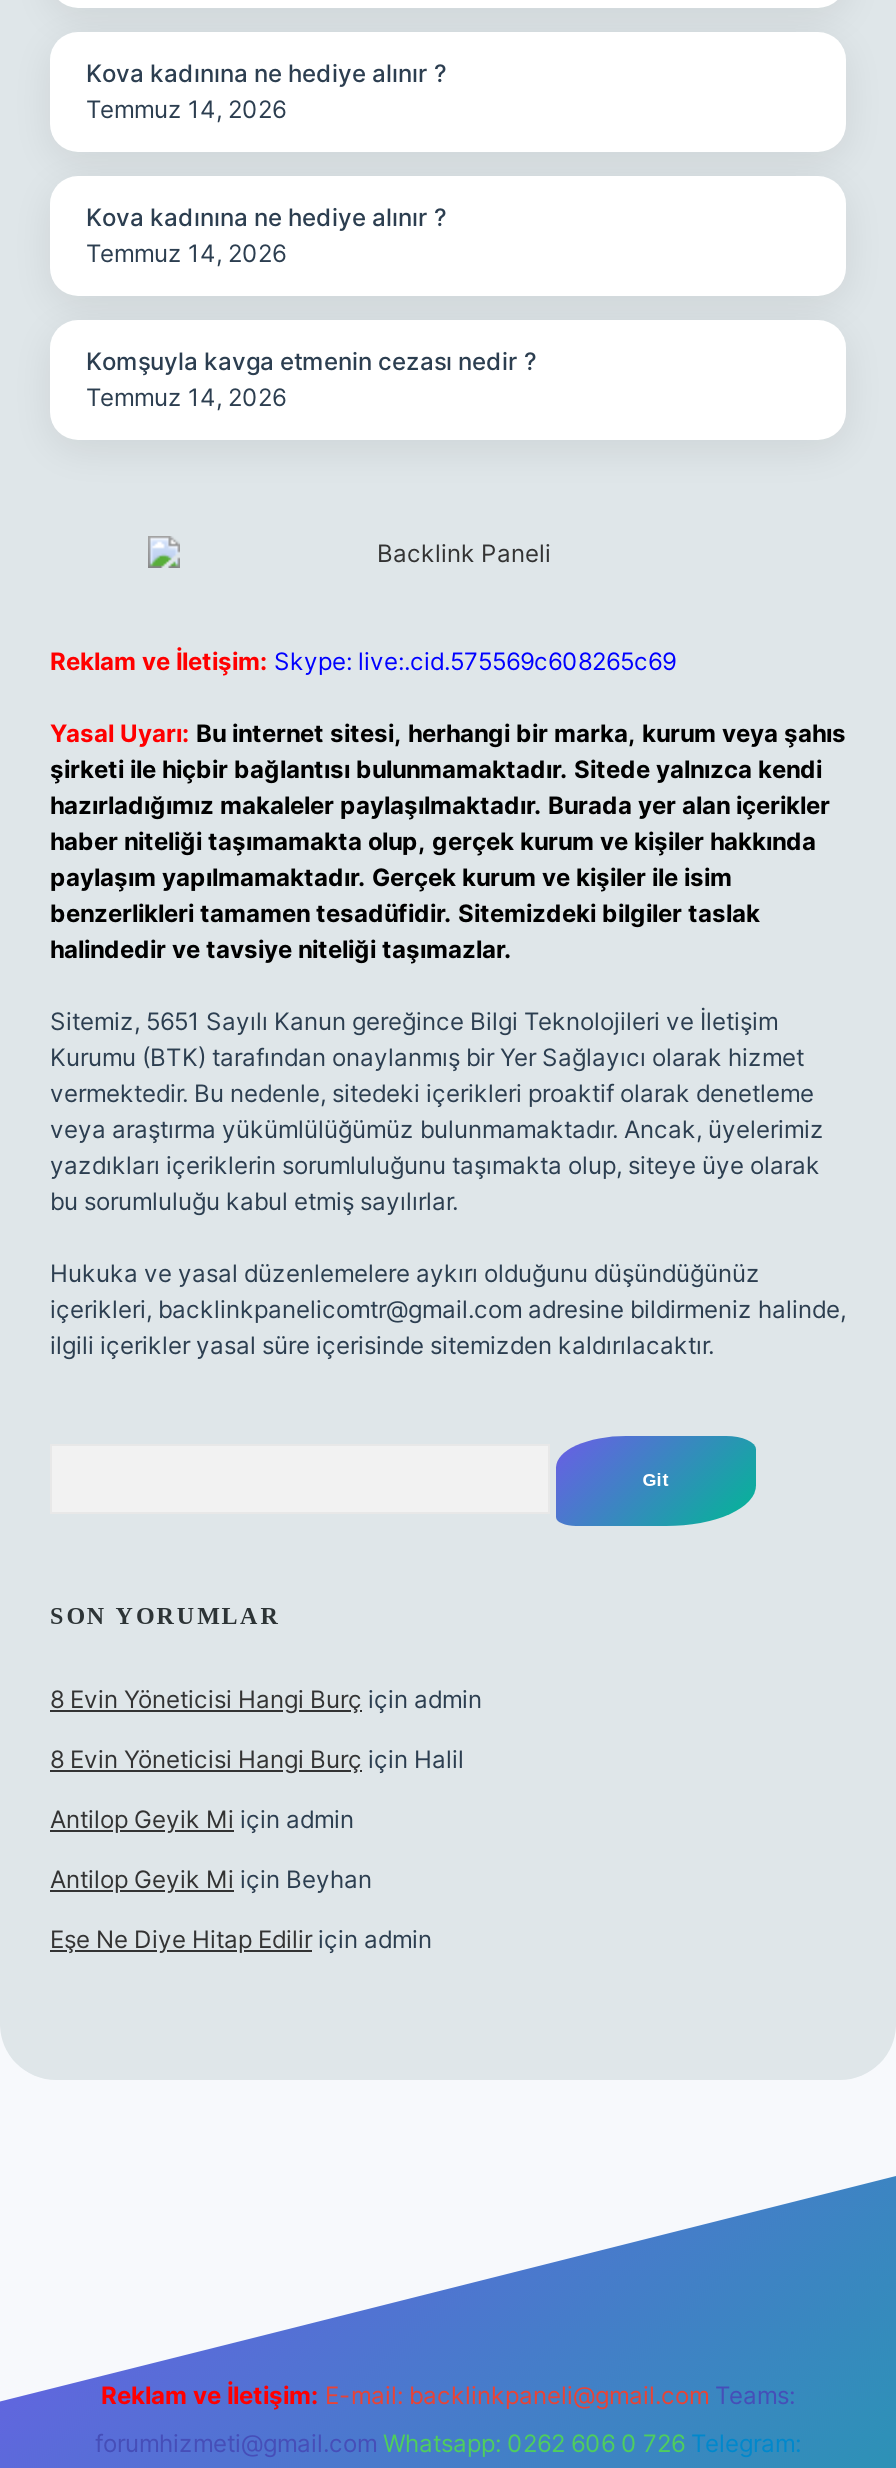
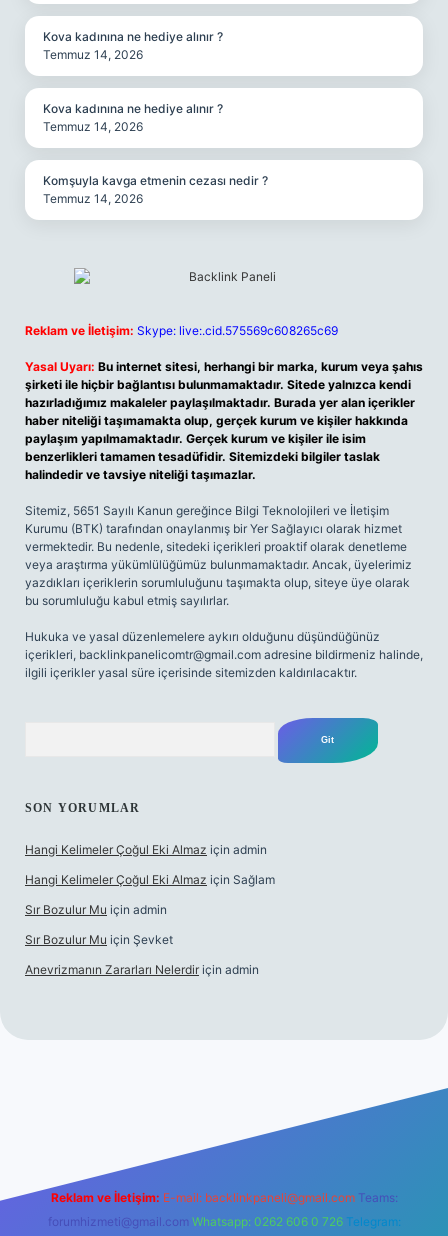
[50,1684,482,1714] 8 Evin Yöneticisi Hangi Burç için admin -> [25,842,267,857] Hangi Kelimeler Çoğul Eki Almaz için admin
[50,1744,464,1774] 8 Evin Yöneticisi Hangi Burç için Halil -> [25,872,275,887] Hangi Kelimeler Çoğul Eki Almaz için Sağlam
[50,1804,354,1834] Antilop Geyik Mi için admin -> [25,902,167,917] Sır Bozulur Mu için admin
[50,1864,372,1894] Antilop Geyik Mi için Beyhan -> [25,932,173,947] Sır Bozulur Mu için Şevket
[50,1924,432,1954] Eşe Ne Diye Hitap Edilir için admin -> [25,962,259,977] Anevrizmanın Zararları Nelerdir için admin

